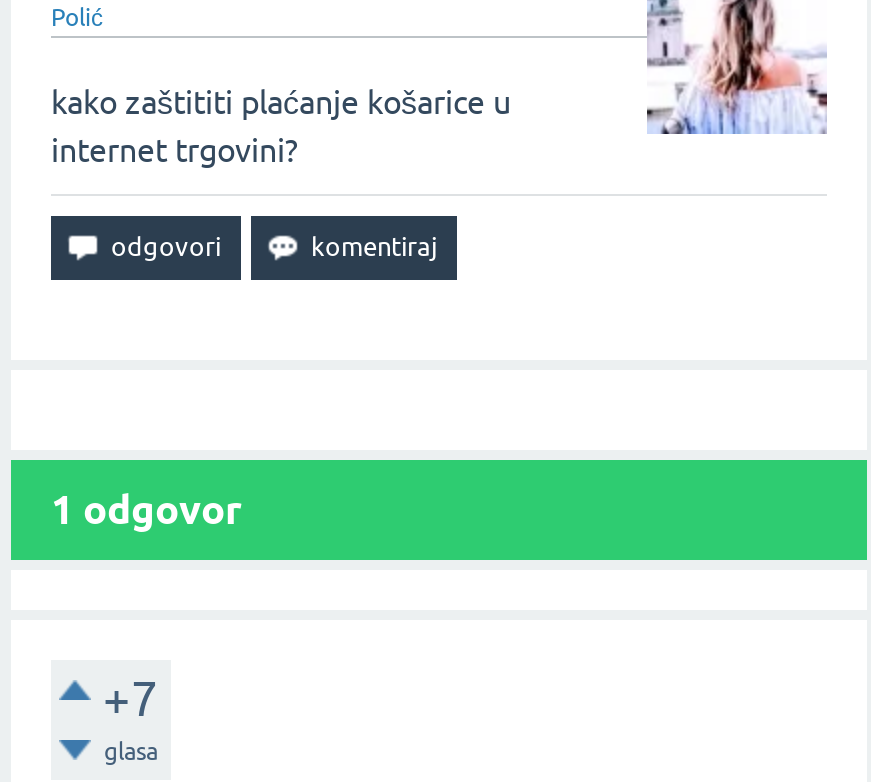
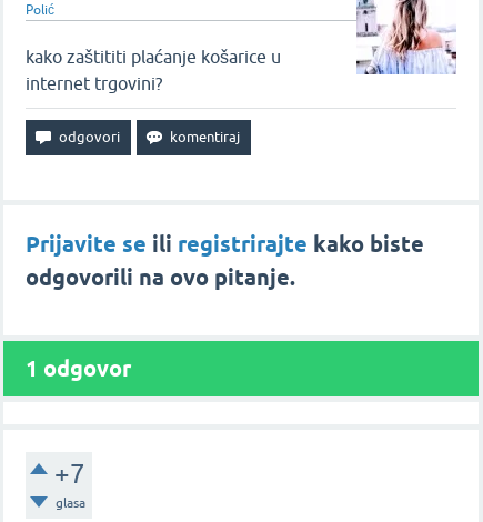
none -> [26,231,424,291] Prijavite se ili registrirajte kako biste | odgovorili na ovo pitanje.

